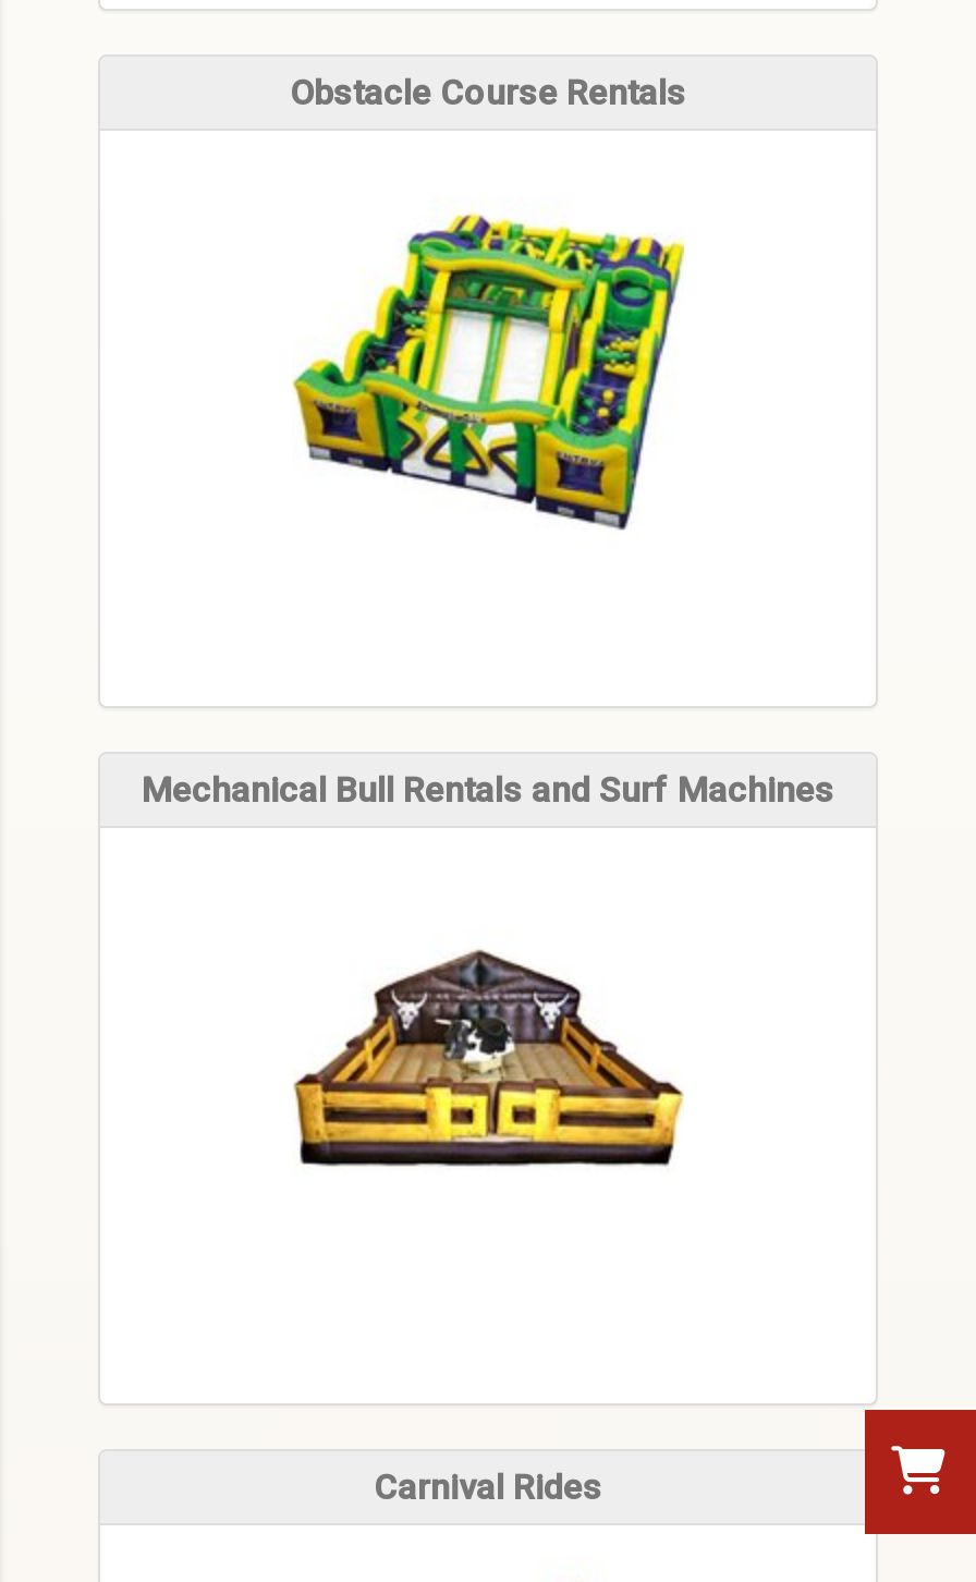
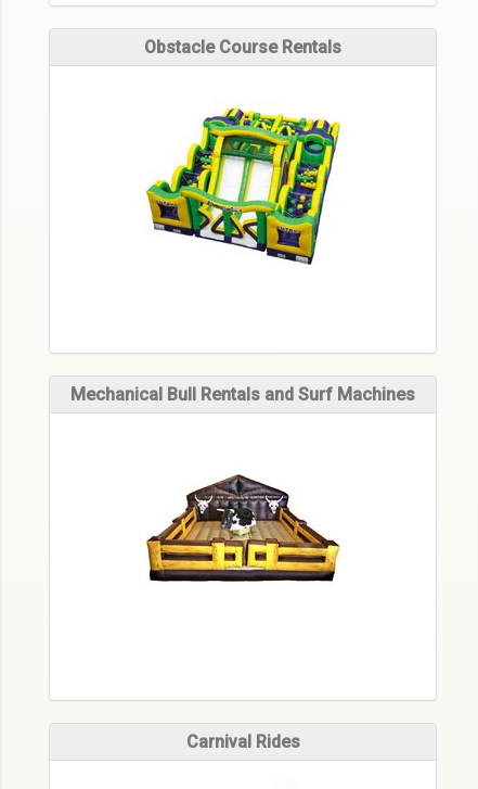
[863,1408,969,1536] [image] -> none

